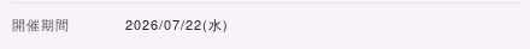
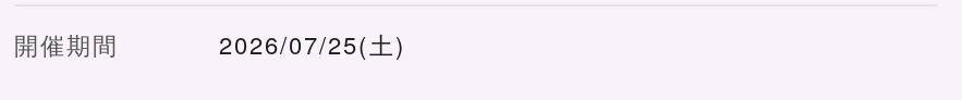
[125,15,229,34] 2026/07/22(水) -> [219,25,406,60] 2026/07/25(土)

